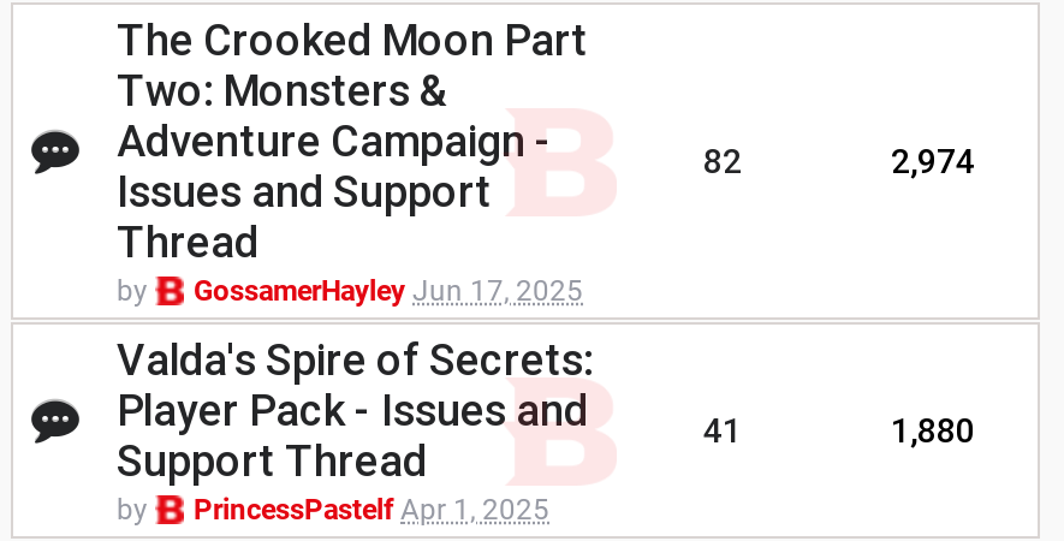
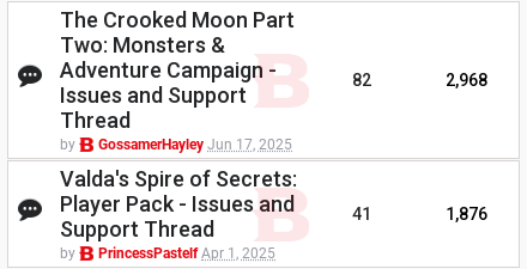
[891,142,975,181] 2,974 -> [446,71,487,90] 2,968
[891,412,975,450] 1,880 -> [446,205,487,224] 1,876

